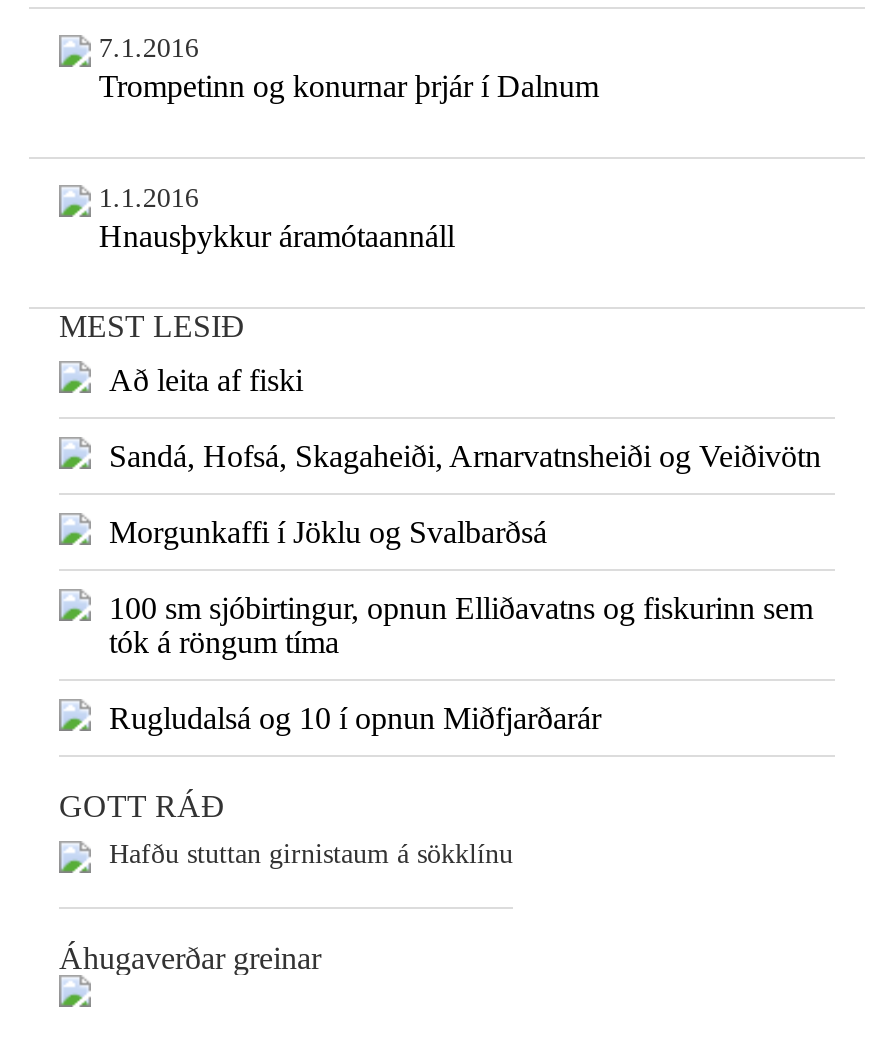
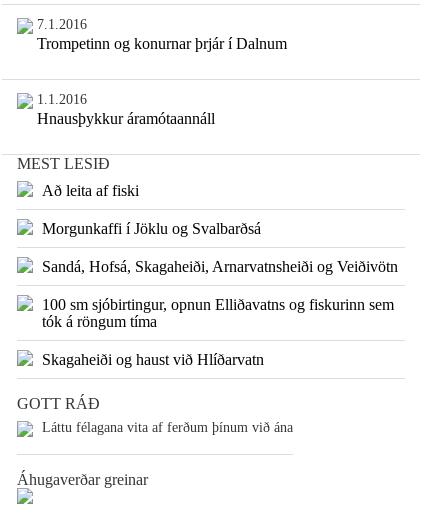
moved [109,440,821,474] -> [42,258,398,275]: Sandá, Hofsá, Skagaheiði, Arnarvatnsheiði og Veiðivötn
moved [109,516,547,550] -> [42,220,261,237]: Morgunkaffi í Jöklu og Svalbarðsá
[109,702,601,736] Rugludalsá og 10 í opnun Miðfjarðarár -> [42,351,264,368] Skagaheiði og haust við Hlíðarvatn
[109,840,513,870] Hafðu stuttan girnistaum á sökklínu -> [42,420,293,435] Láttu félagana vita af ferðum þínum við ána

